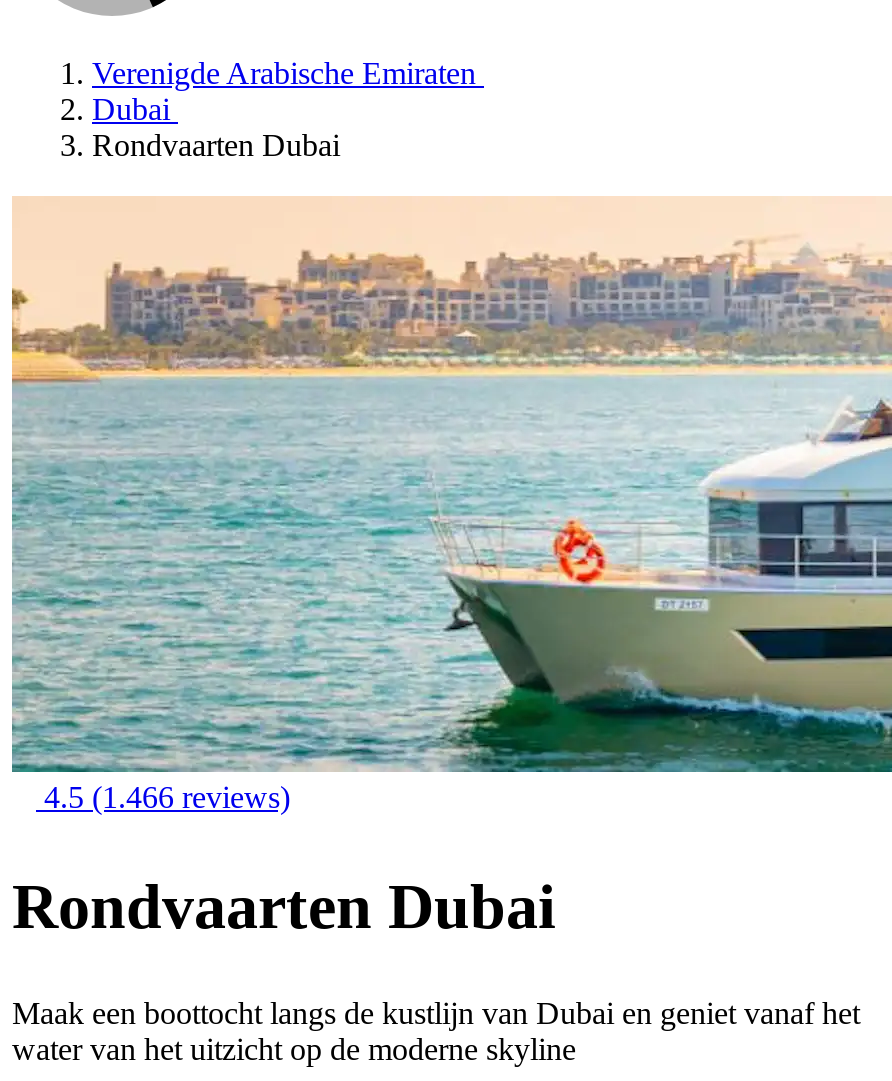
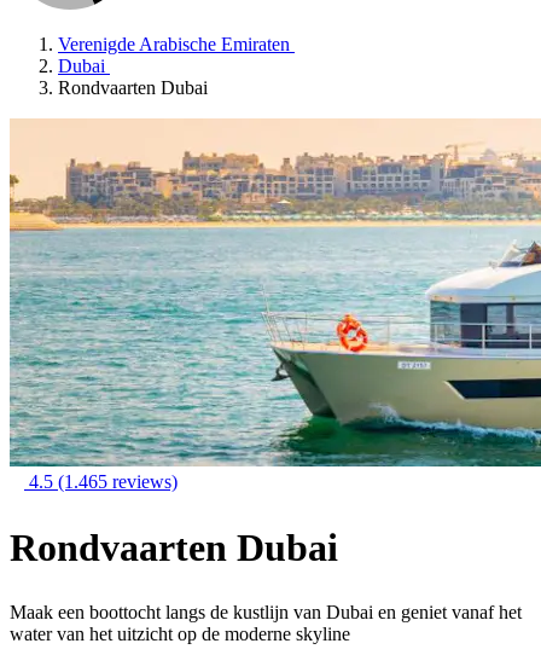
[44,780,290,814] 4.5 (1.466 reviews) -> [29,471,178,492] 4.5 (1.465 reviews)

